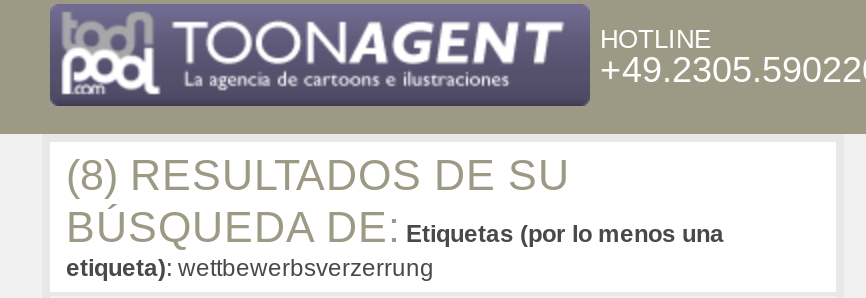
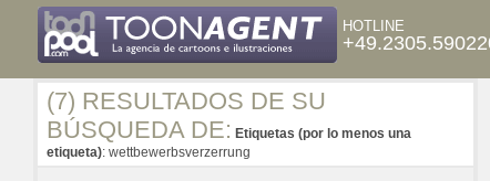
[66,150,570,200] (8) RESULTADOS DE SU -> [47,87,326,115] (7) RESULTADOS DE SU

